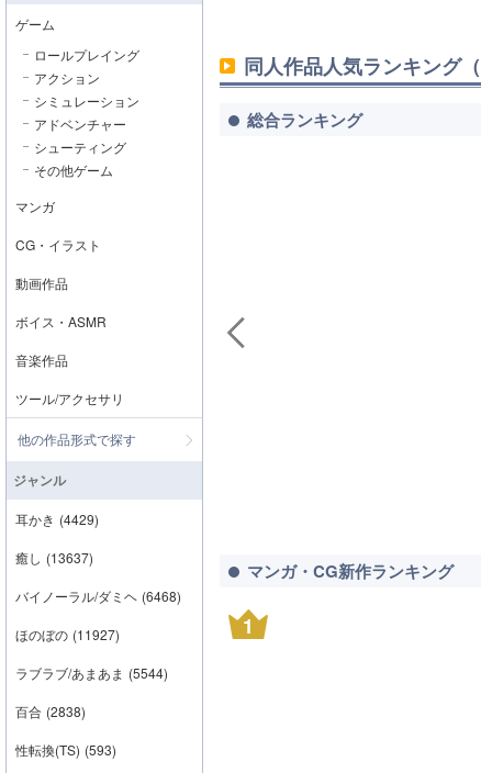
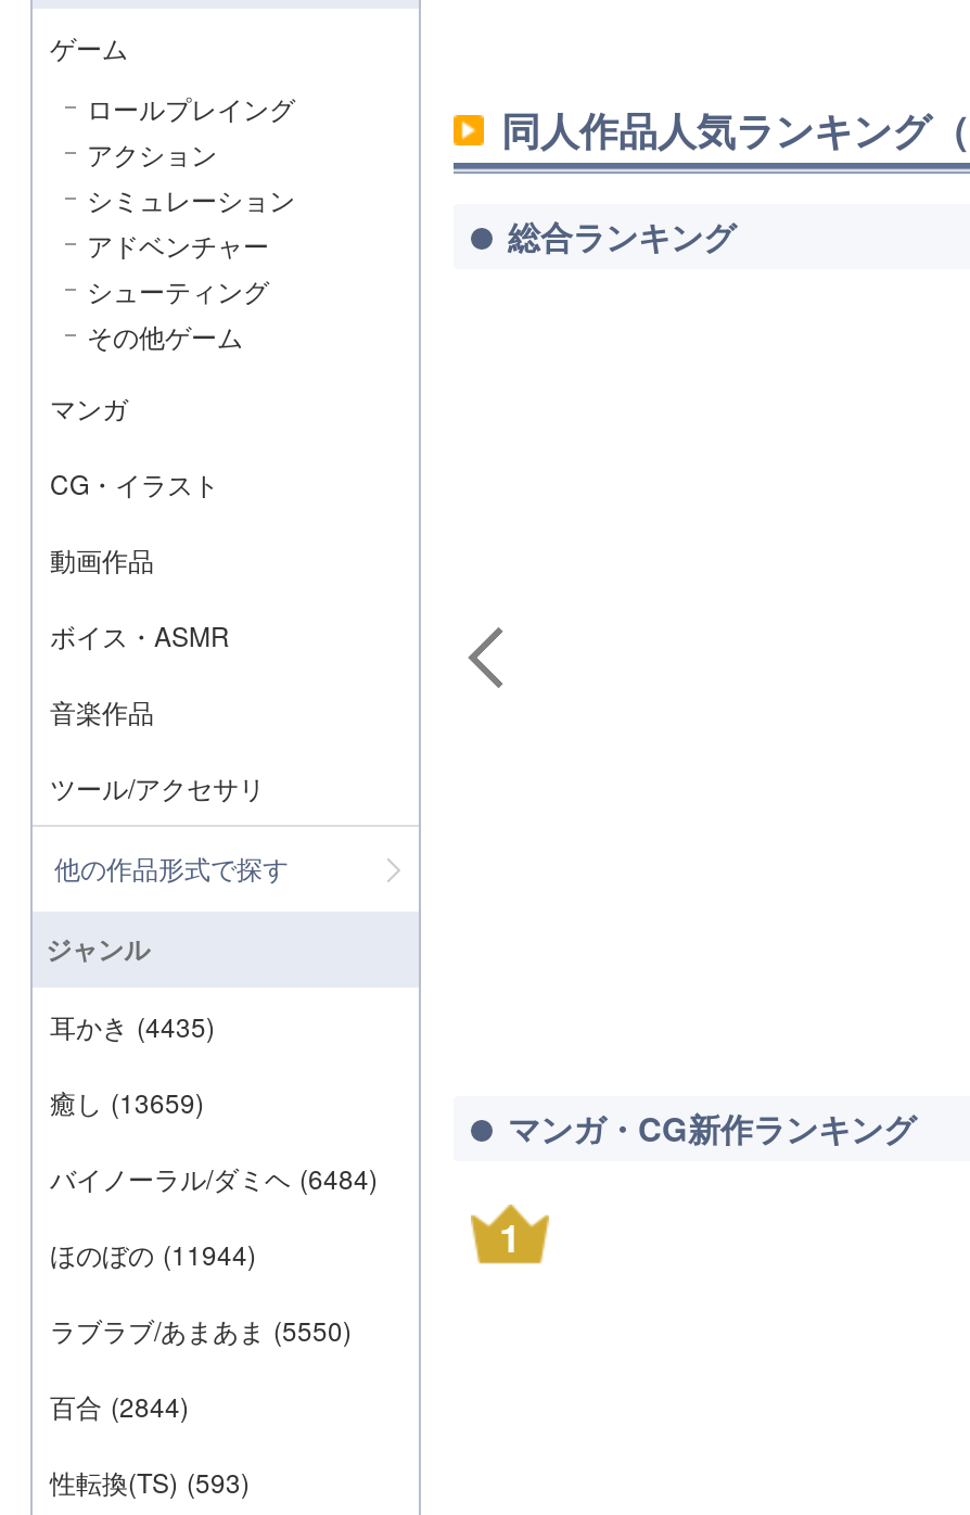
[15,509,99,528] 耳かき (4429) -> [50,1007,215,1044] 耳かき (4435)
[15,548,93,567] 癒し (13637) -> [50,1083,204,1120] 癒し (13659)
[15,586,181,605] バイノーラル/ダミヘ (6468) -> [50,1159,378,1196] バイノーラル/ダミヘ (6484)
[15,625,120,643] ほのぼの (11927) -> [50,1235,256,1272] ほのぼの (11944)
[15,663,168,682] ラブラブ/あまあま (5544) -> [50,1311,352,1348] ラブラブ/あまあま (5550)
[15,702,86,720] 百合 (2838) -> [50,1387,189,1424] 百合 (2844)

